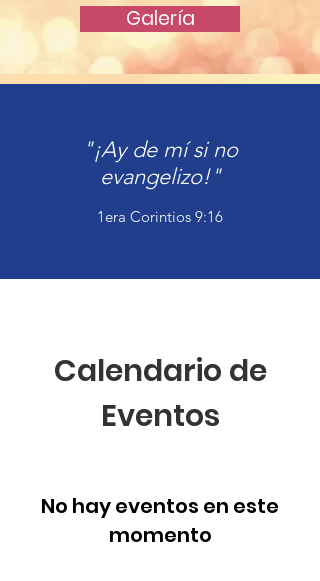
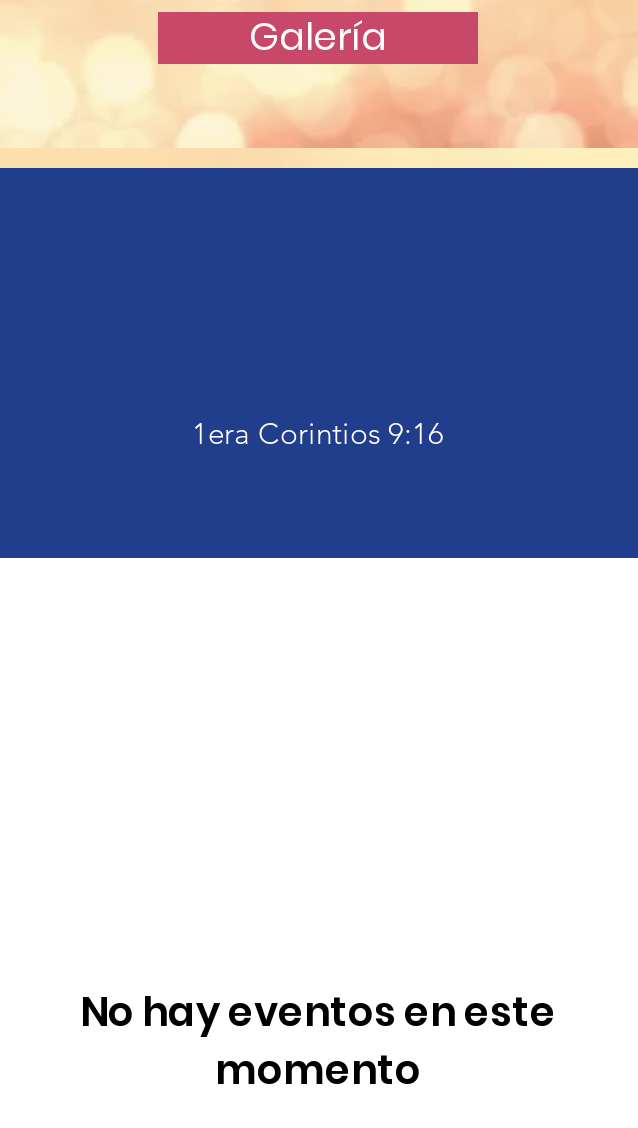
[82,136,238,190] "¡Ay de mí si no | evangelizo!" -> none
[53,350,266,437] Calendario de | Eventos -> none

